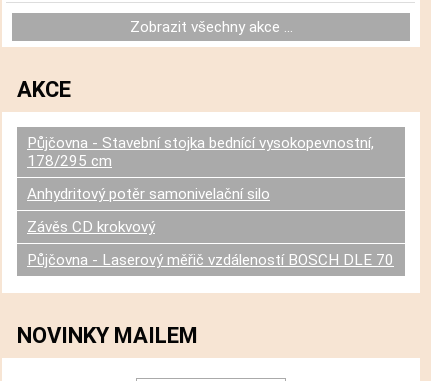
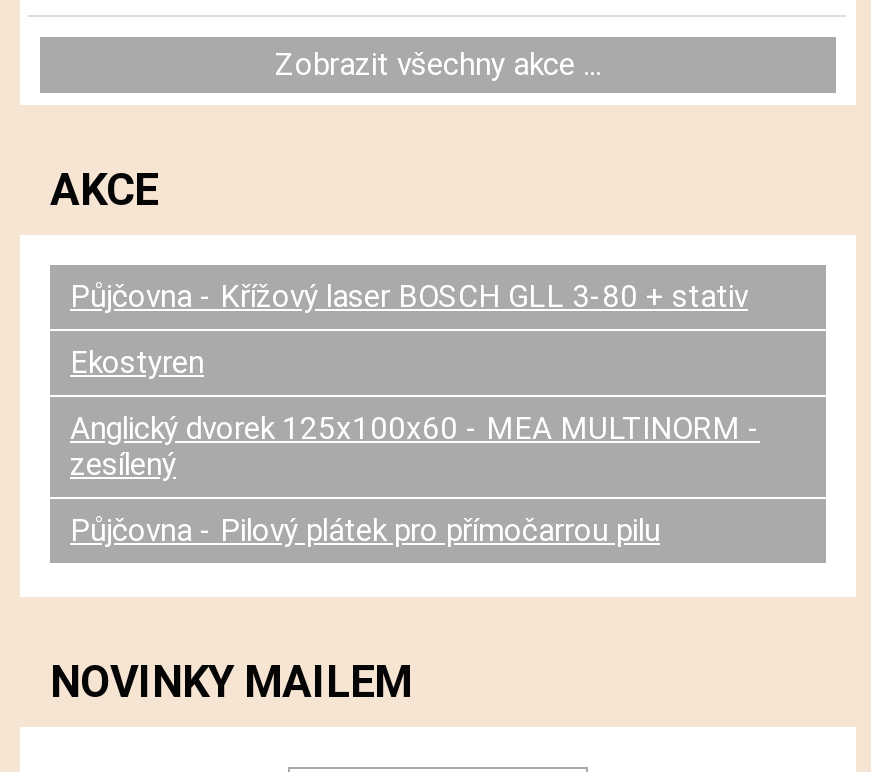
[27,134,374,170] Půjčovna - Stavební stojka bednící vysokopevnostní, | 178/295 cm -> [70,280,748,316] Půjčovna - Křížový laser BOSCH GLL 3-80 + stativ
[27,185,270,203] Anhydritový potěr samonivelační silo -> [70,346,204,382] Ekostyren
[27,218,155,236] Závěs CD krokvový -> [70,412,760,484] Anglický dvorek 125x100x60 - MEA MULTINORM - | zesílený
[27,251,394,269] Půjčovna - Laserový měřič vzdáleností BOSCH DLE 70 -> [70,514,660,550] Půjčovna - Pilový plátek pro přímočarrou pilu

